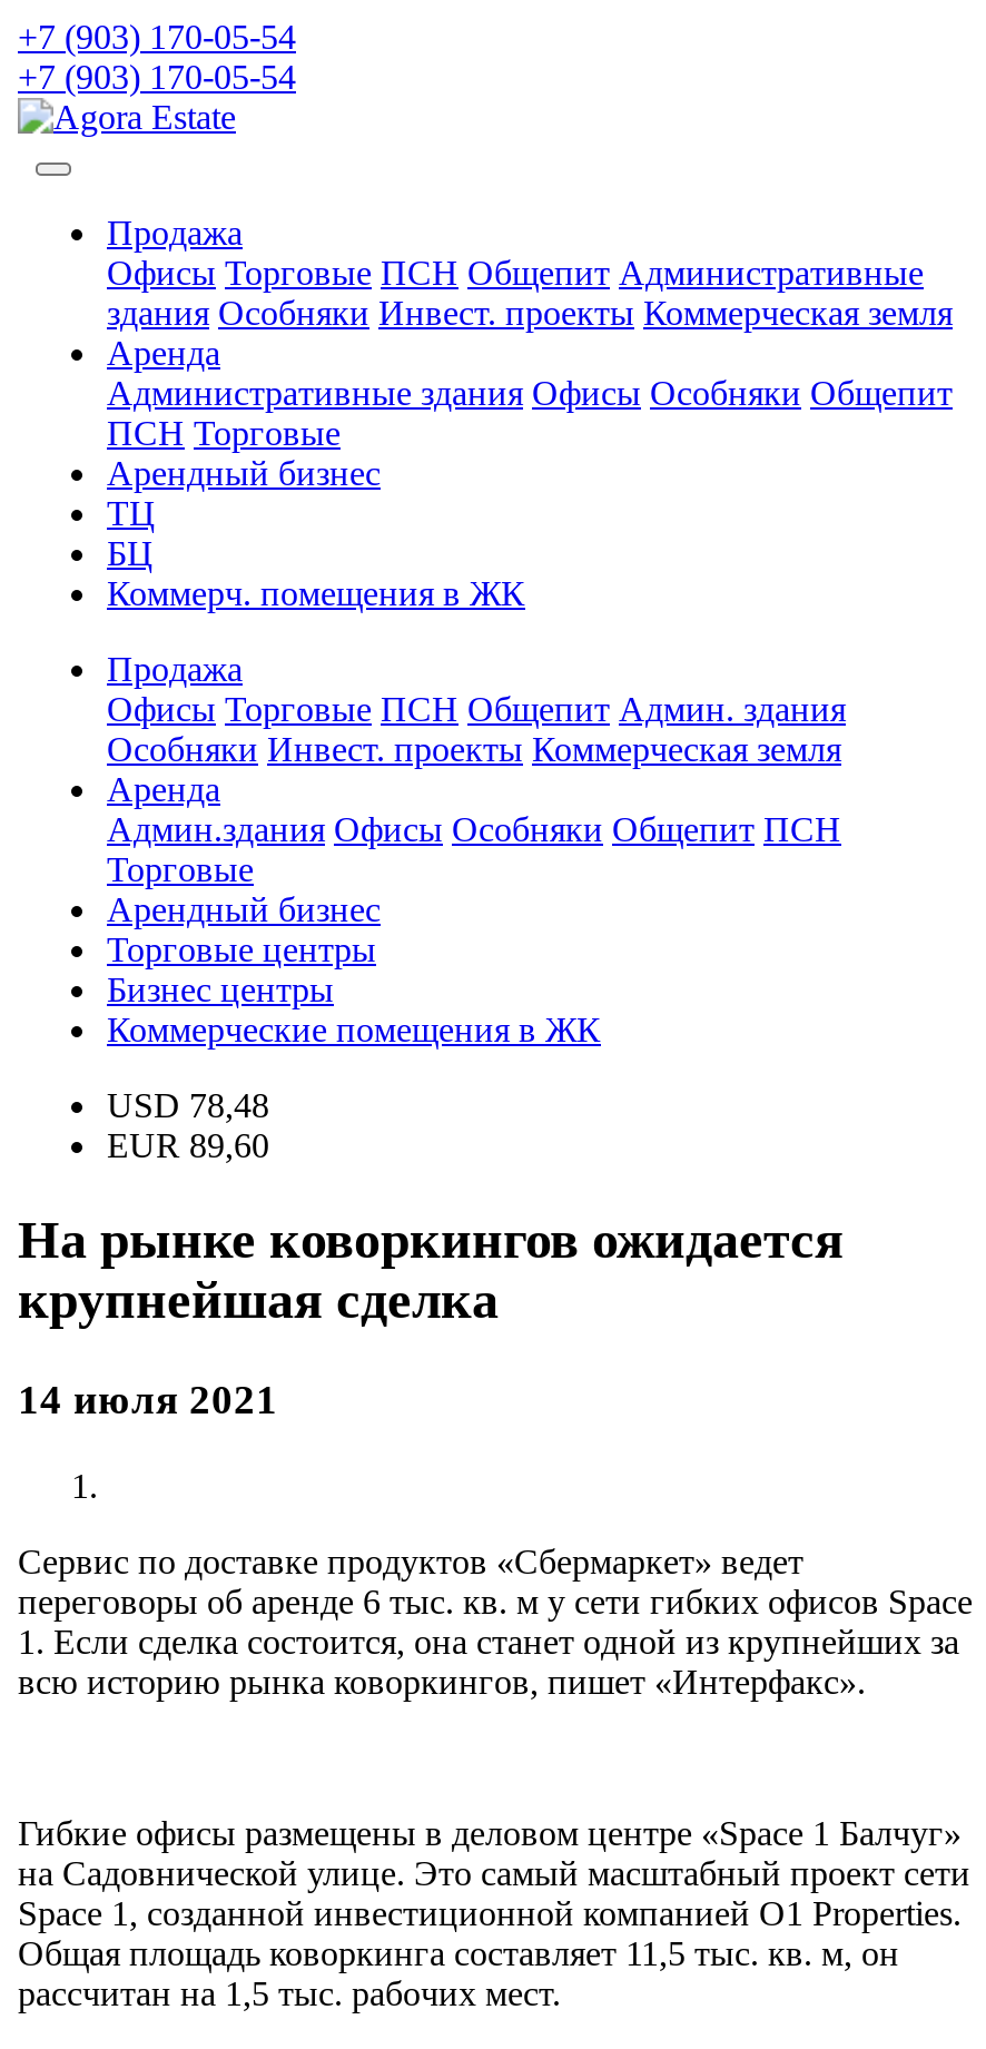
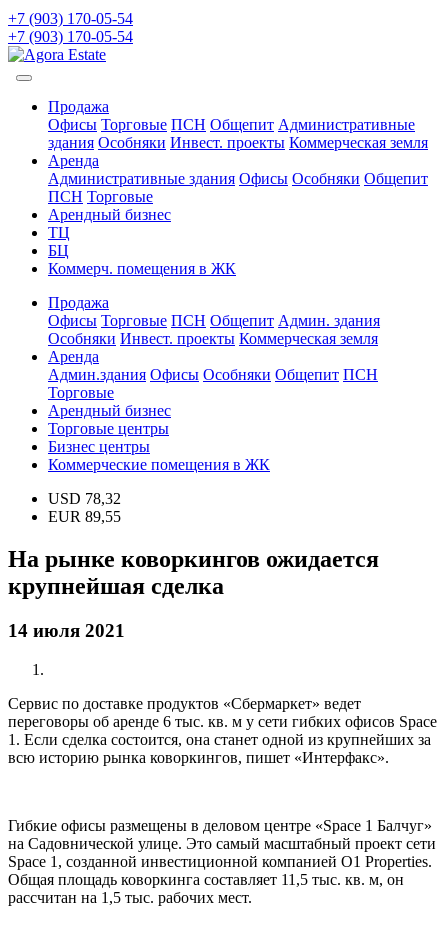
[107,1086,269,1124] USD 78,48 -> [48,490,121,507] USD 78,32
[107,1126,269,1164] EUR 89,60 -> [48,508,121,525] EUR 89,55

